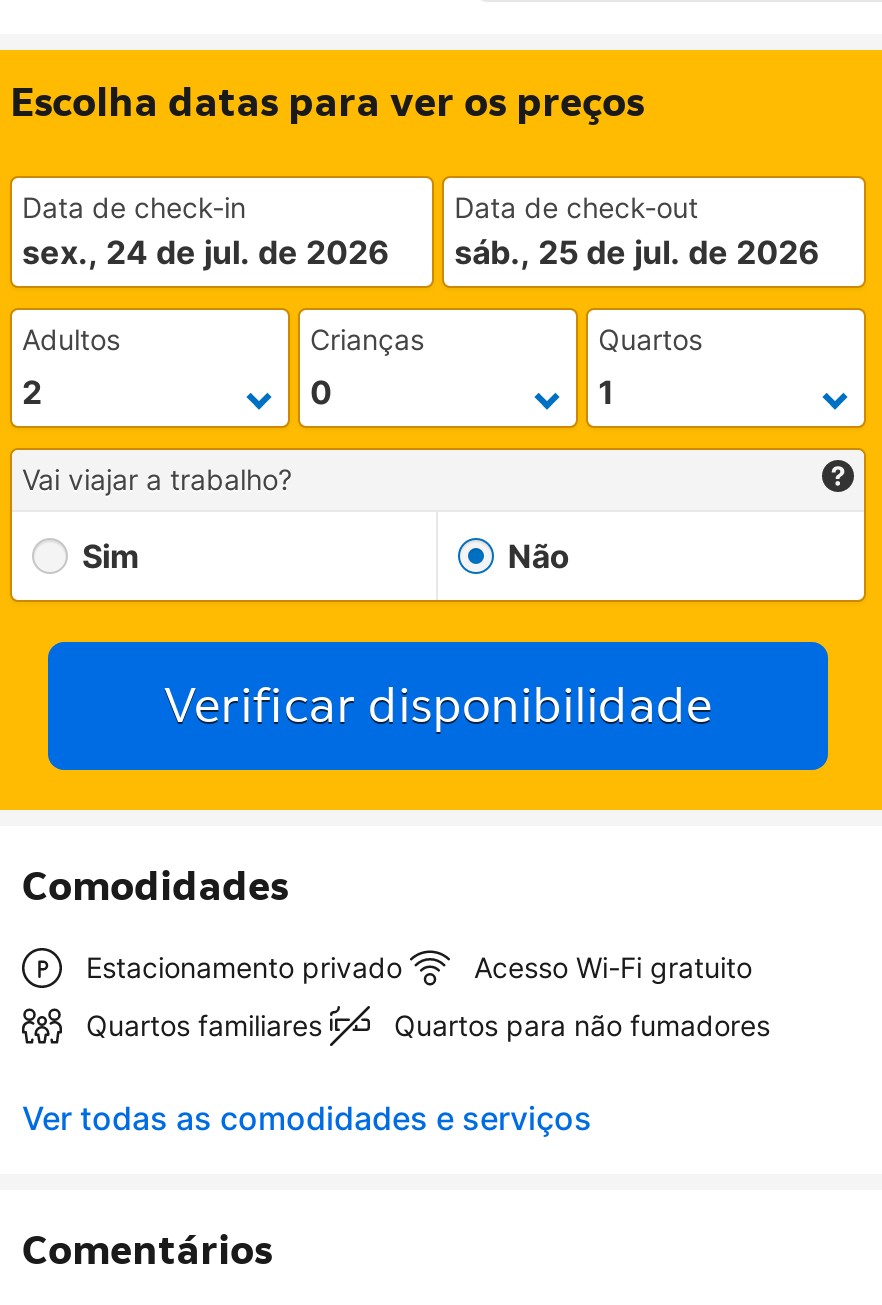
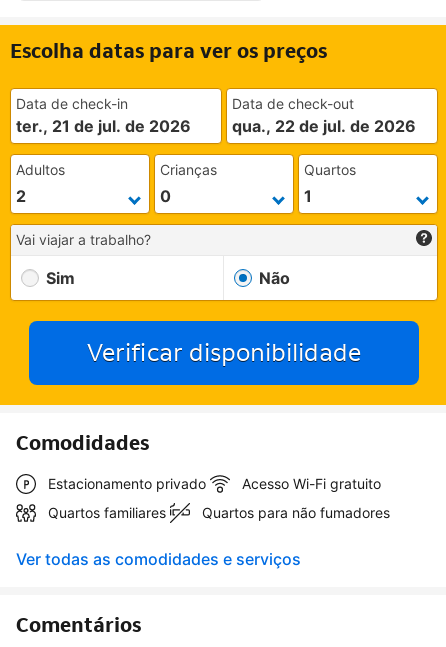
[22,232,390,272] sex., 24 de jul. de 2026 -> [16,116,191,136] ter., 21 de jul. de 2026
[454,232,820,272] sáb., 25 de jul. de 2026 -> [232,116,416,136] qua., 22 de jul. de 2026

